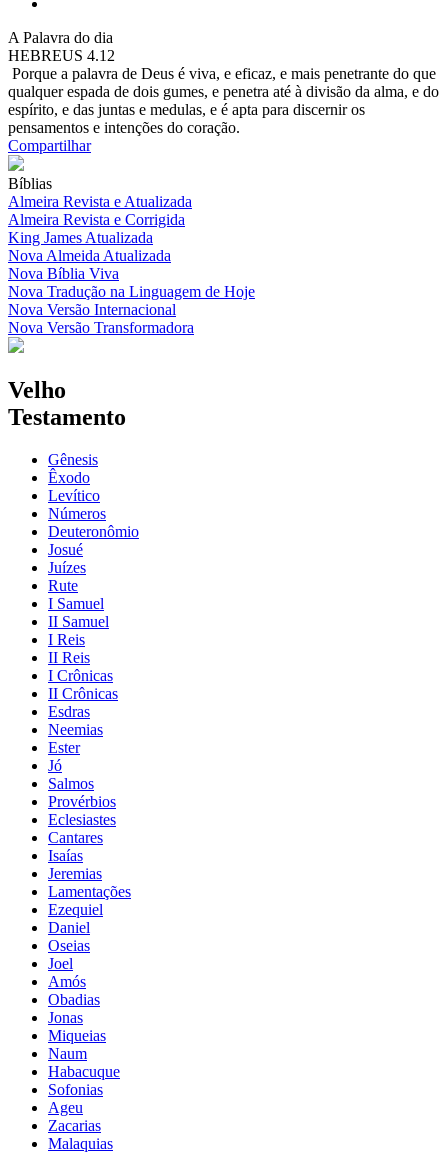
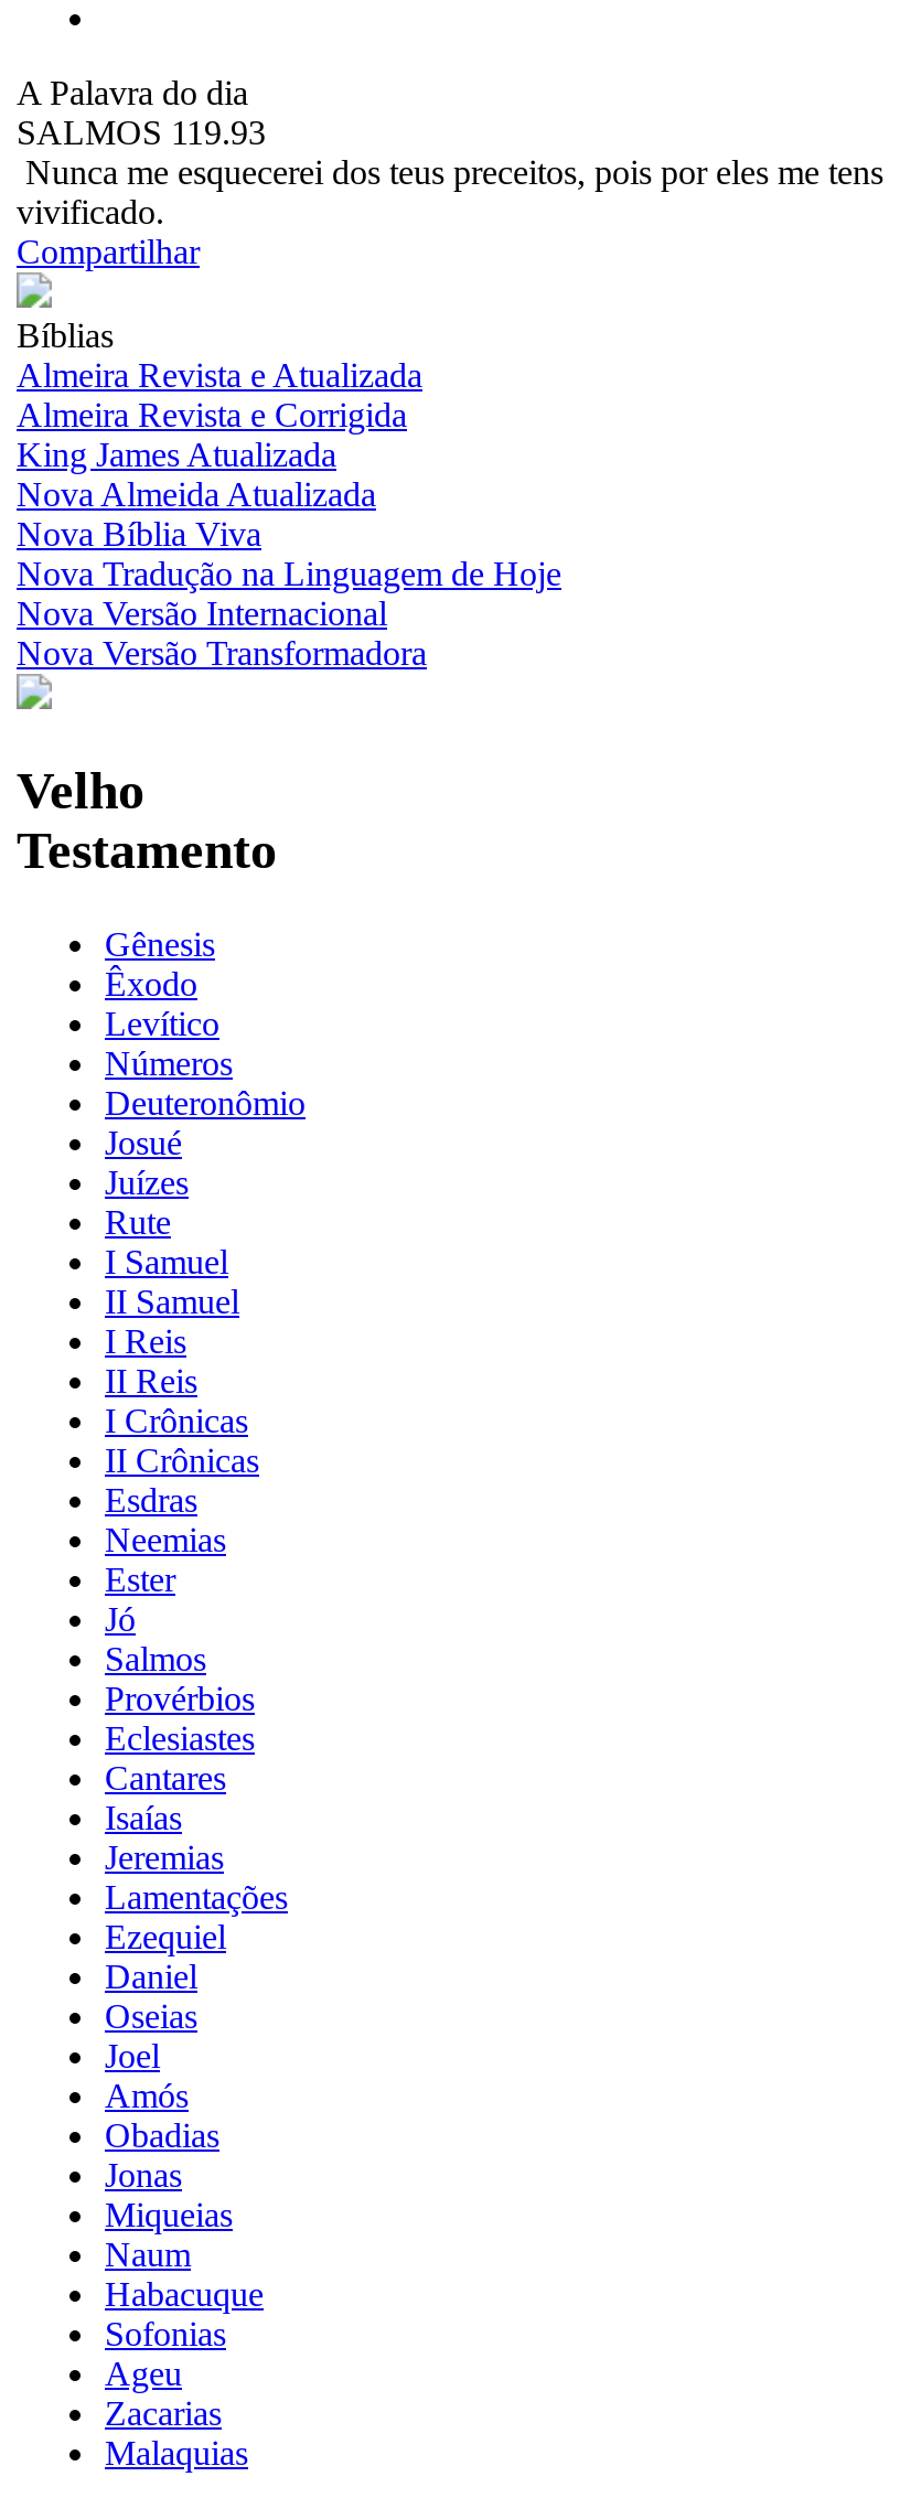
[8,47,439,136] HEBREUS 4.12 | Porque a palavra de Deus é viva, e eficaz, e mais penetrante do que | qualquer espada de dois gumes, e penetra até à divisão da alma, e do | espírito, e das juntas e medulas, e é apta para discernir os | pensamentos e intenções do coração. -> [17,114,883,230] SALMOS 119.93 | Nunca me esquecerei dos teus preceitos, pois por eles me tens | vivificado.

